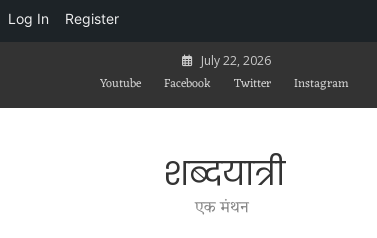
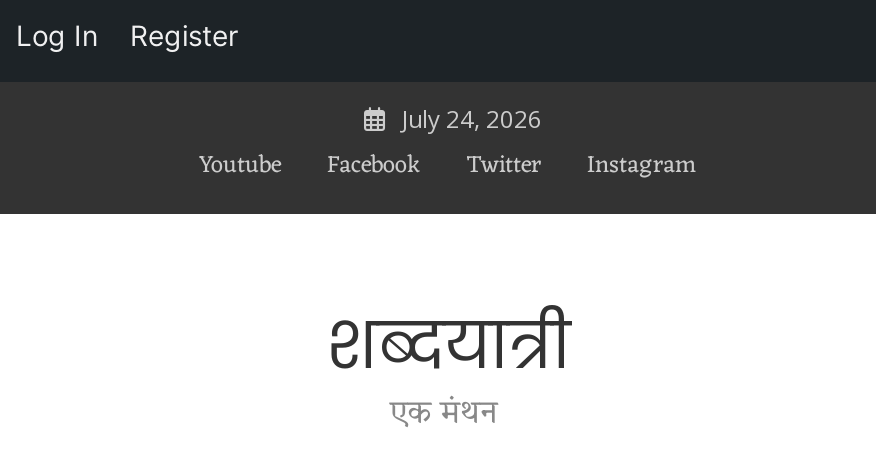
[198,52,271,69] July 22, 2026 -> [396,102,542,136] July 24, 2026

